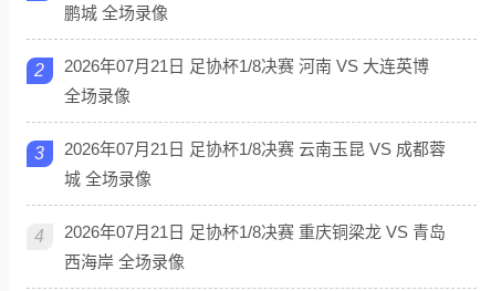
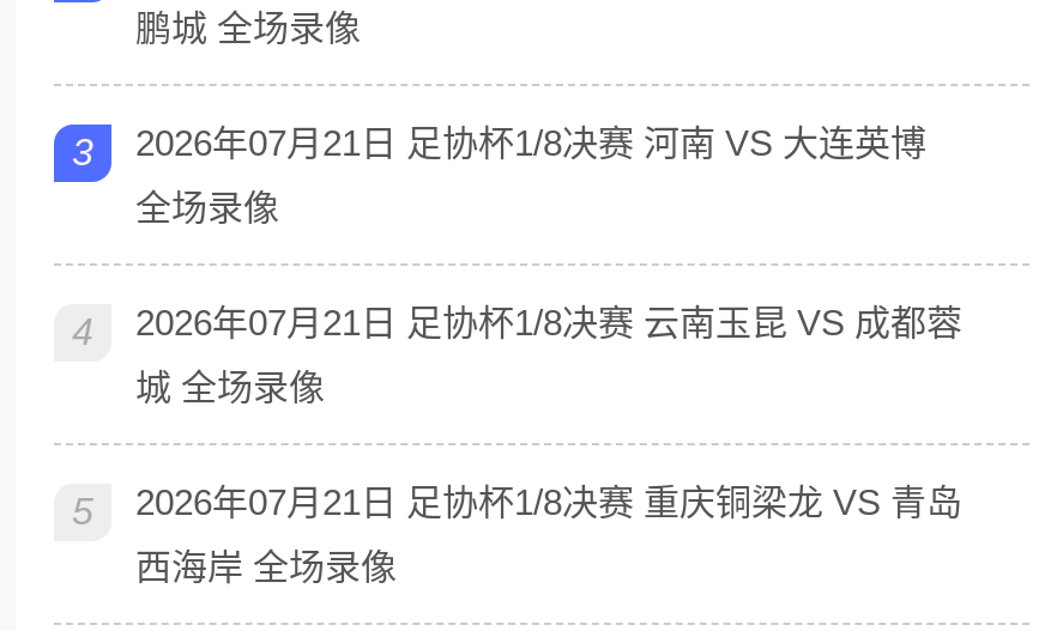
[35,56,429,79] 2 2026年07月21日 足协杯1/8决赛 河南 VS 大连英博 -> [72,121,926,172] 3 2026年07月21日 足协杯1/8决赛 河南 VS 大连英博
[35,139,446,162] 3 2026年07月21日 足协杯1/8决赛 云南玉昆 VS 成都蓉 -> [72,301,962,351] 4 2026年07月21日 足协杯1/8决赛 云南玉昆 VS 成都蓉
[35,222,446,245] 4 2026年07月21日 足协杯1/8决赛 重庆铜梁龙 VS 青岛 -> [72,481,962,531] 5 2026年07月21日 足协杯1/8决赛 重庆铜梁龙 VS 青岛

